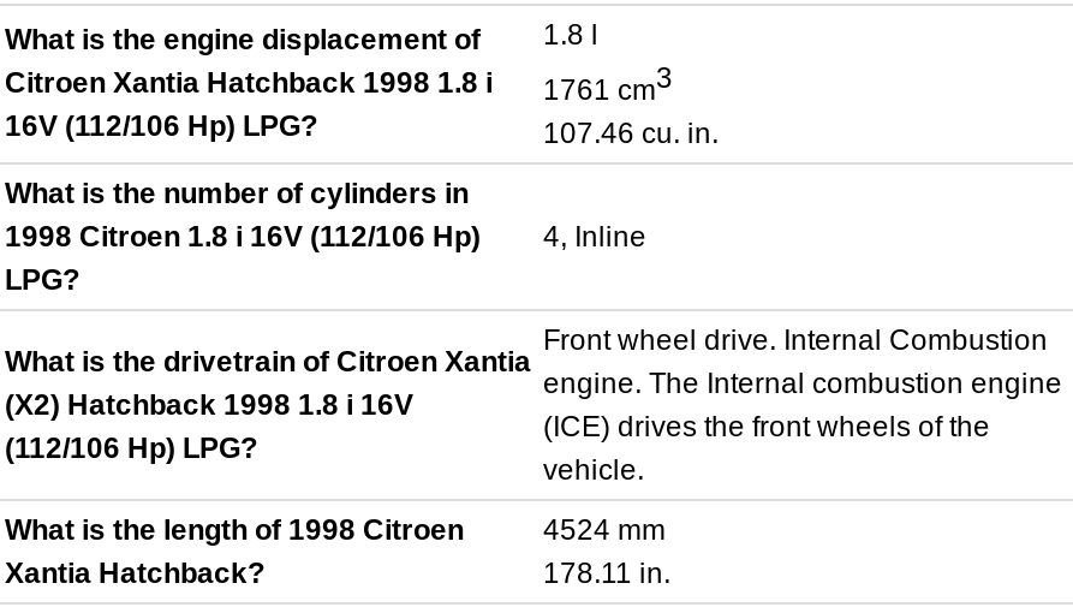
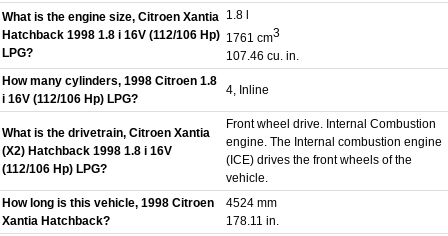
[5,22,493,142] What is the engine displacement of | Citroen Xantia Hatchback 1998 1.8 i | 16V (112/106 Hp) LPG? -> [2,10,220,60] What is the engine size, Citroen Xantia | Hatchback 1998 1.8 i 16V (112/106 Hp) | LPG?
[5,176,481,296] What is the number of cylinders in | 1998 Citroen 1.8 i 16V (112/106 Hp) | LPG? -> [2,74,217,106] How many cylinders, 1998 Citroen 1.8 | i 16V (112/106 Hp) LPG?
[5,344,531,378] What is the drivetrain of Citroen Xantia -> [2,126,210,140] What is the drivetrain, Citroen Xantia
[5,513,464,546] What is the length of 1998 Citroen -> [2,196,214,210] How long is this vehicle, 1998 Citroen

